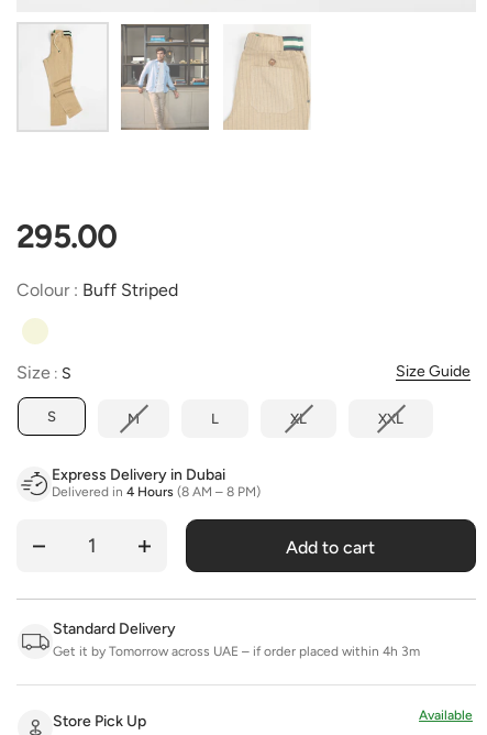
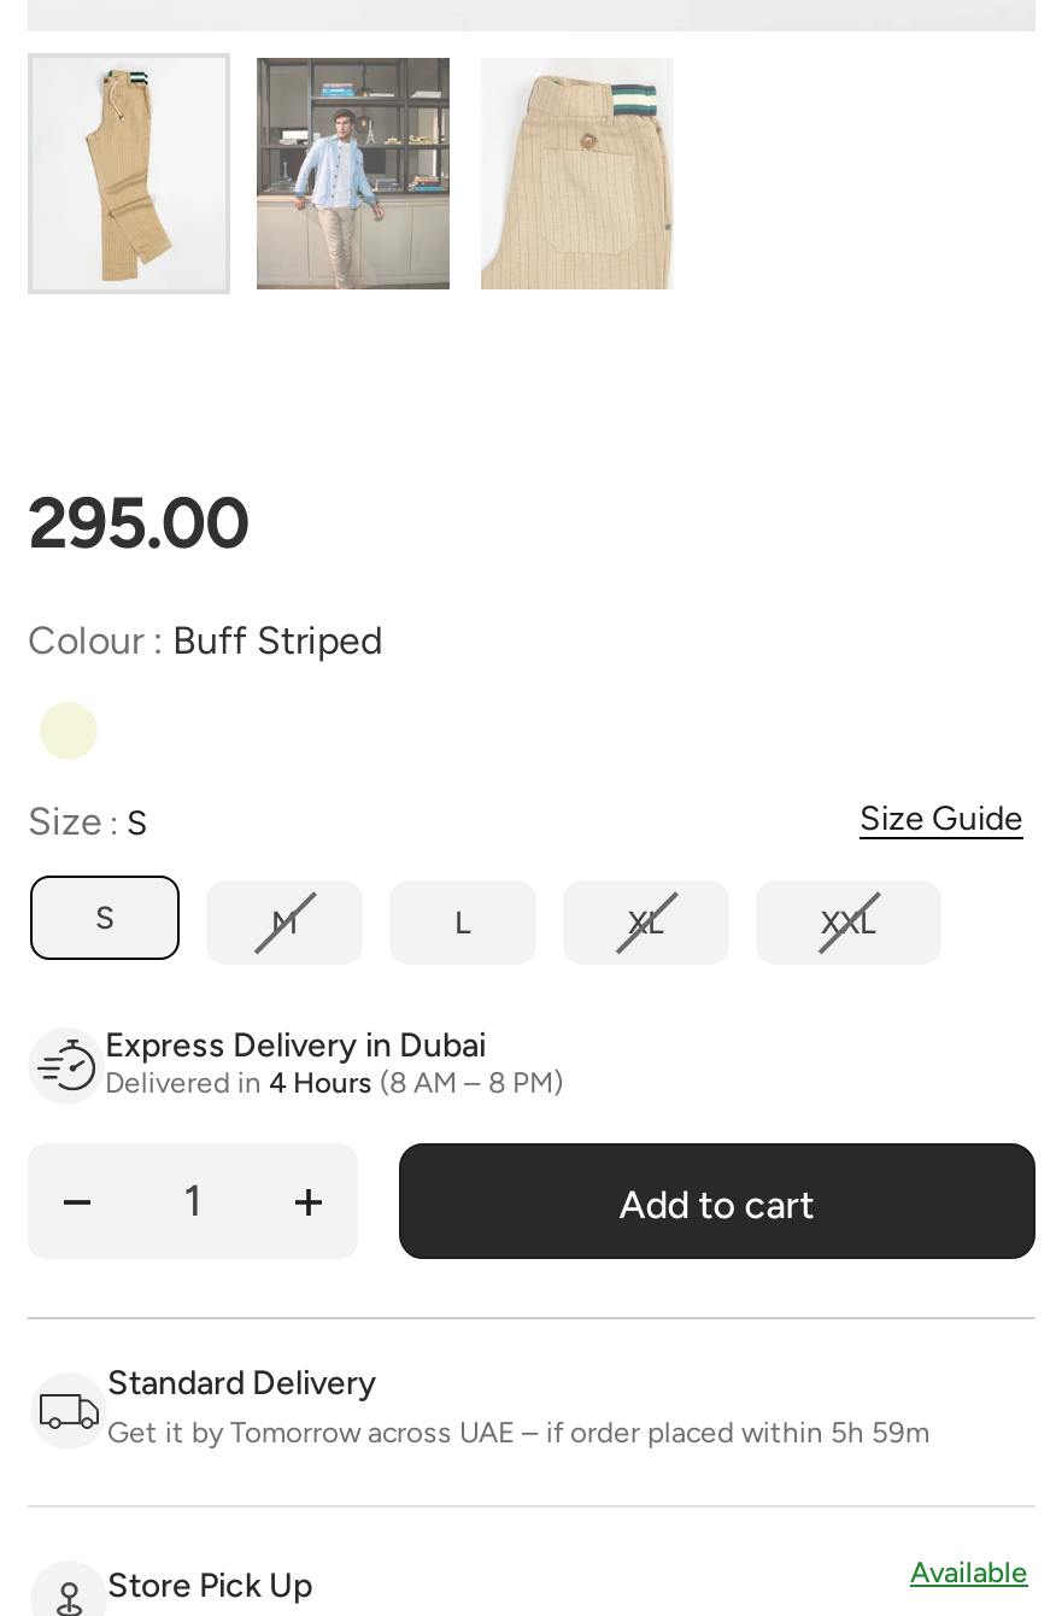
[53,644,420,659] Get it by Tomorrow across UAE – if order placed within 4h 3m -> [107,1416,929,1450] Get it by Tomorrow across UAE – if order placed within 5h 59m

